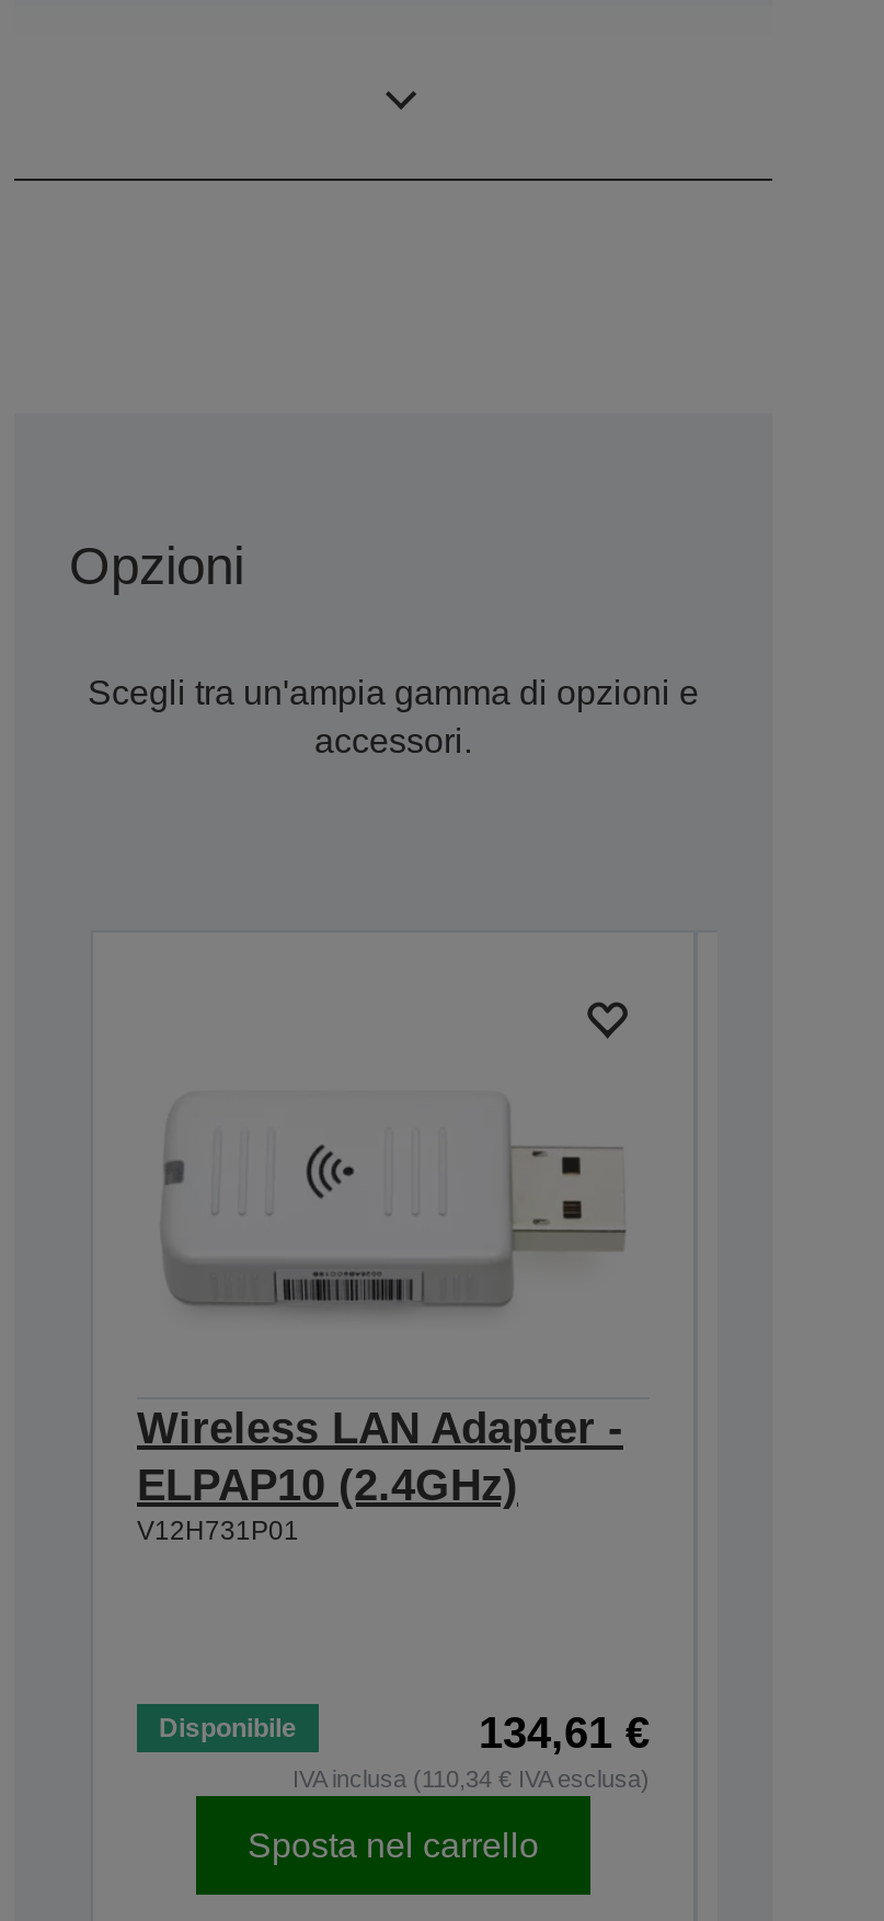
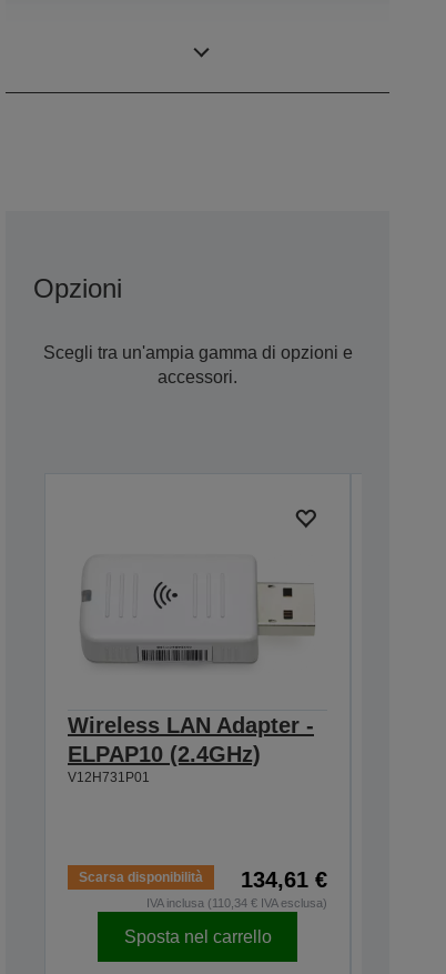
[159,1713,297,1744] Disponibile -> [79,870,203,885] Scarsa disponibilità

